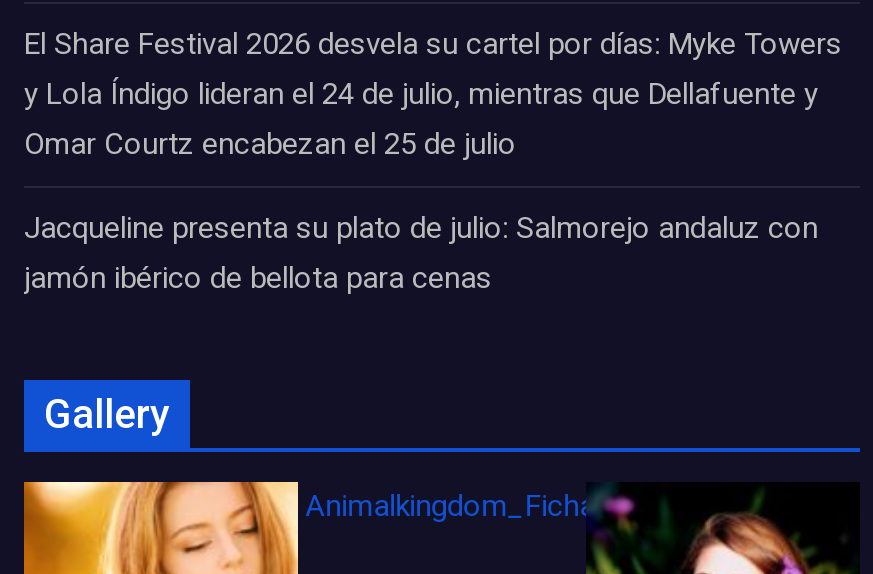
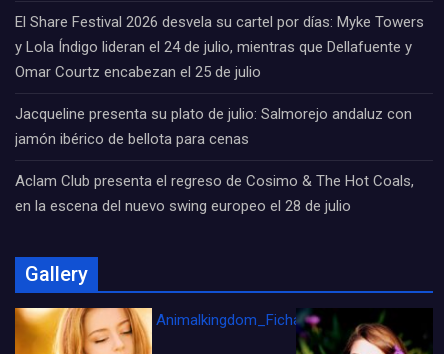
none -> [15,172,414,215] Aclam Club presenta el regreso de Cosimo & The Hot Coals, | en la escena del nuevo swing europeo el 28 de julio

